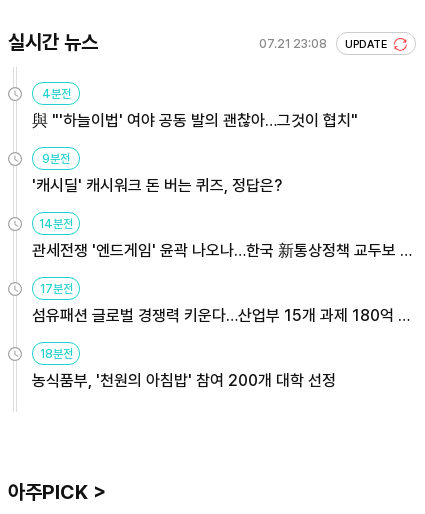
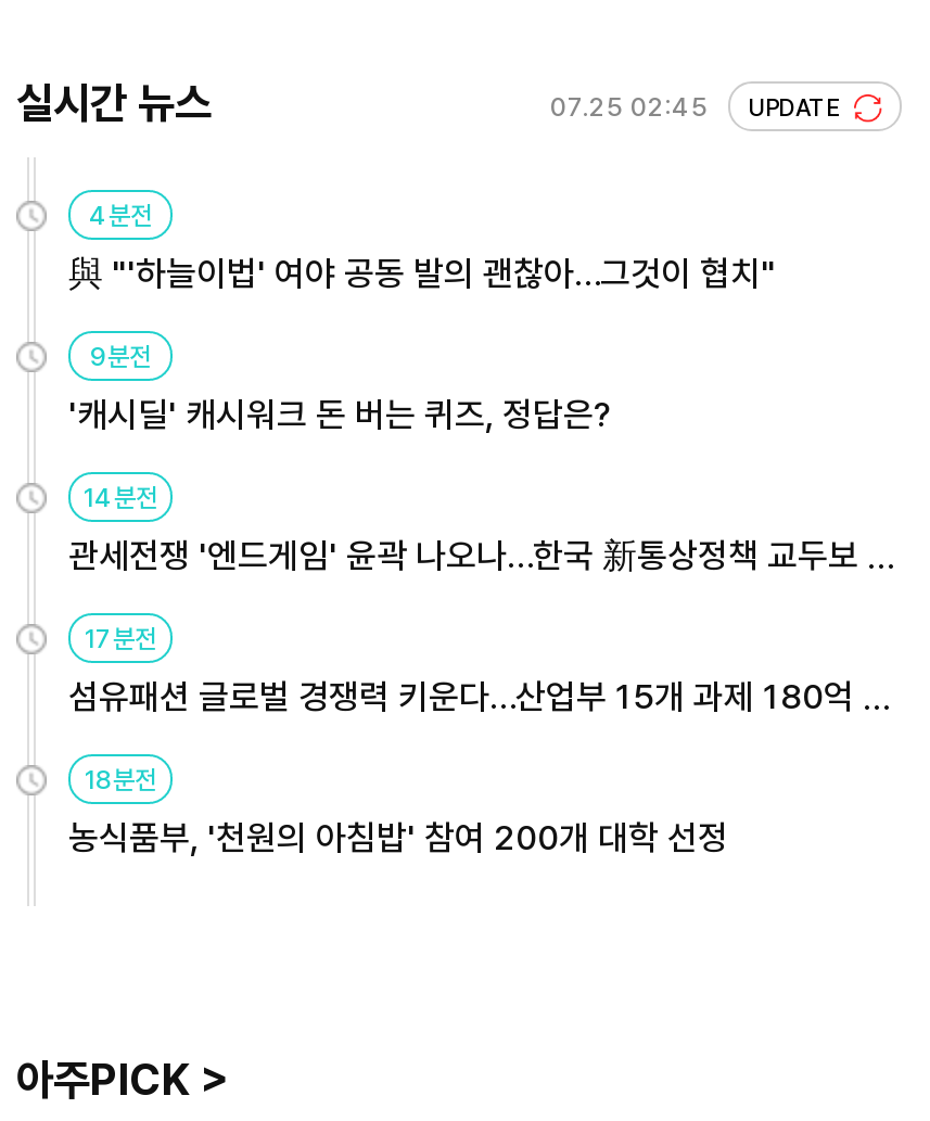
[259,37,390,51] 07.21 23:08 UPDATE -> [550,93,845,123] 07.25 02:45 UPDATE

